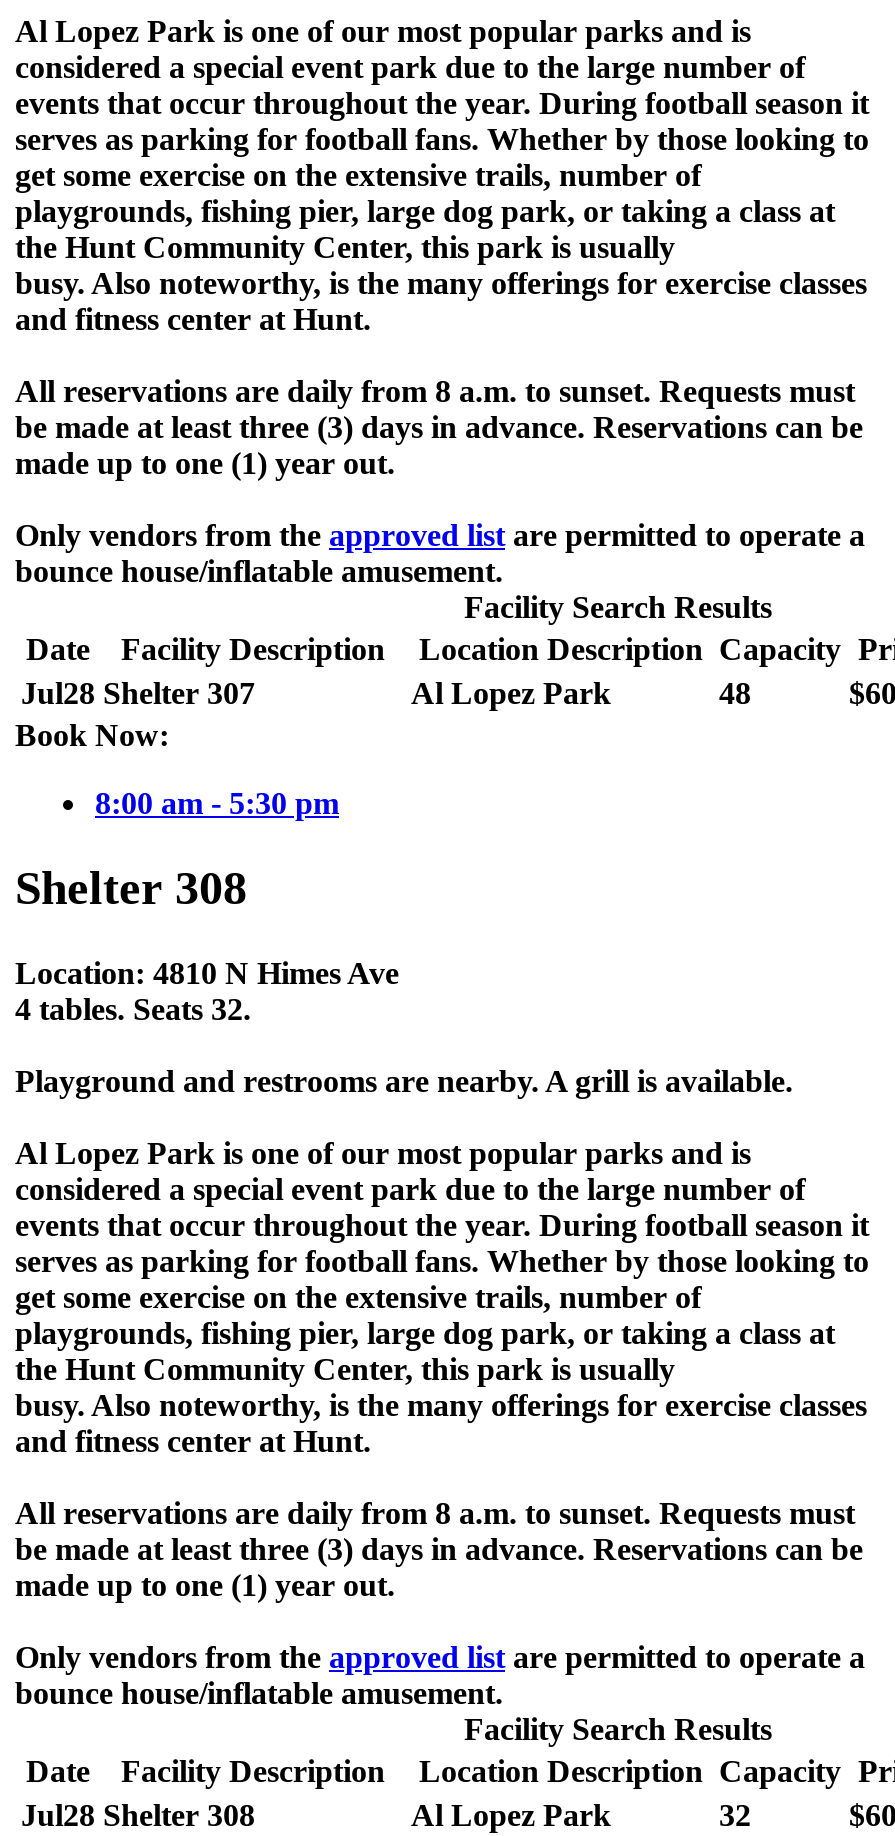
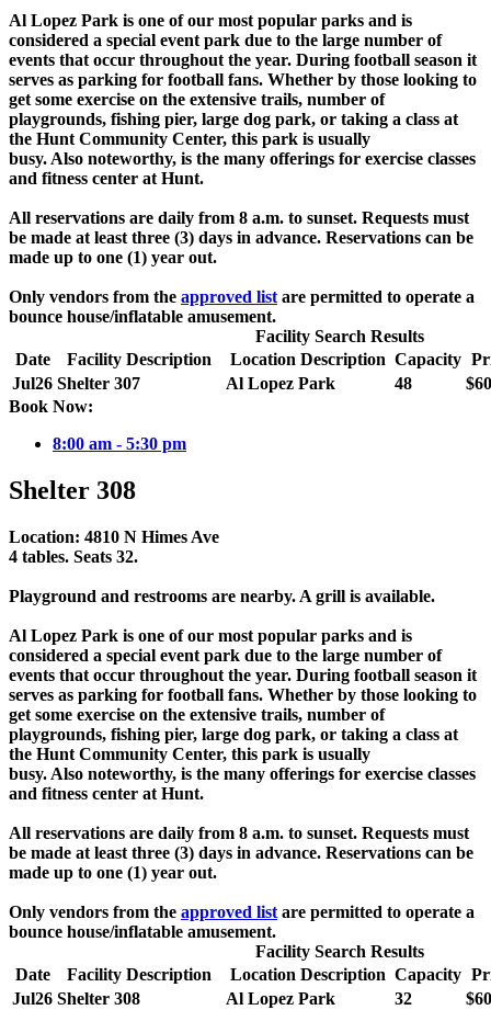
[21,676,255,710] Jul28 Shelter 307 -> [12,374,140,393] Jul26 Shelter 307
[21,1798,255,1832] Jul28 Shelter 308 -> [12,989,140,1008] Jul26 Shelter 308

